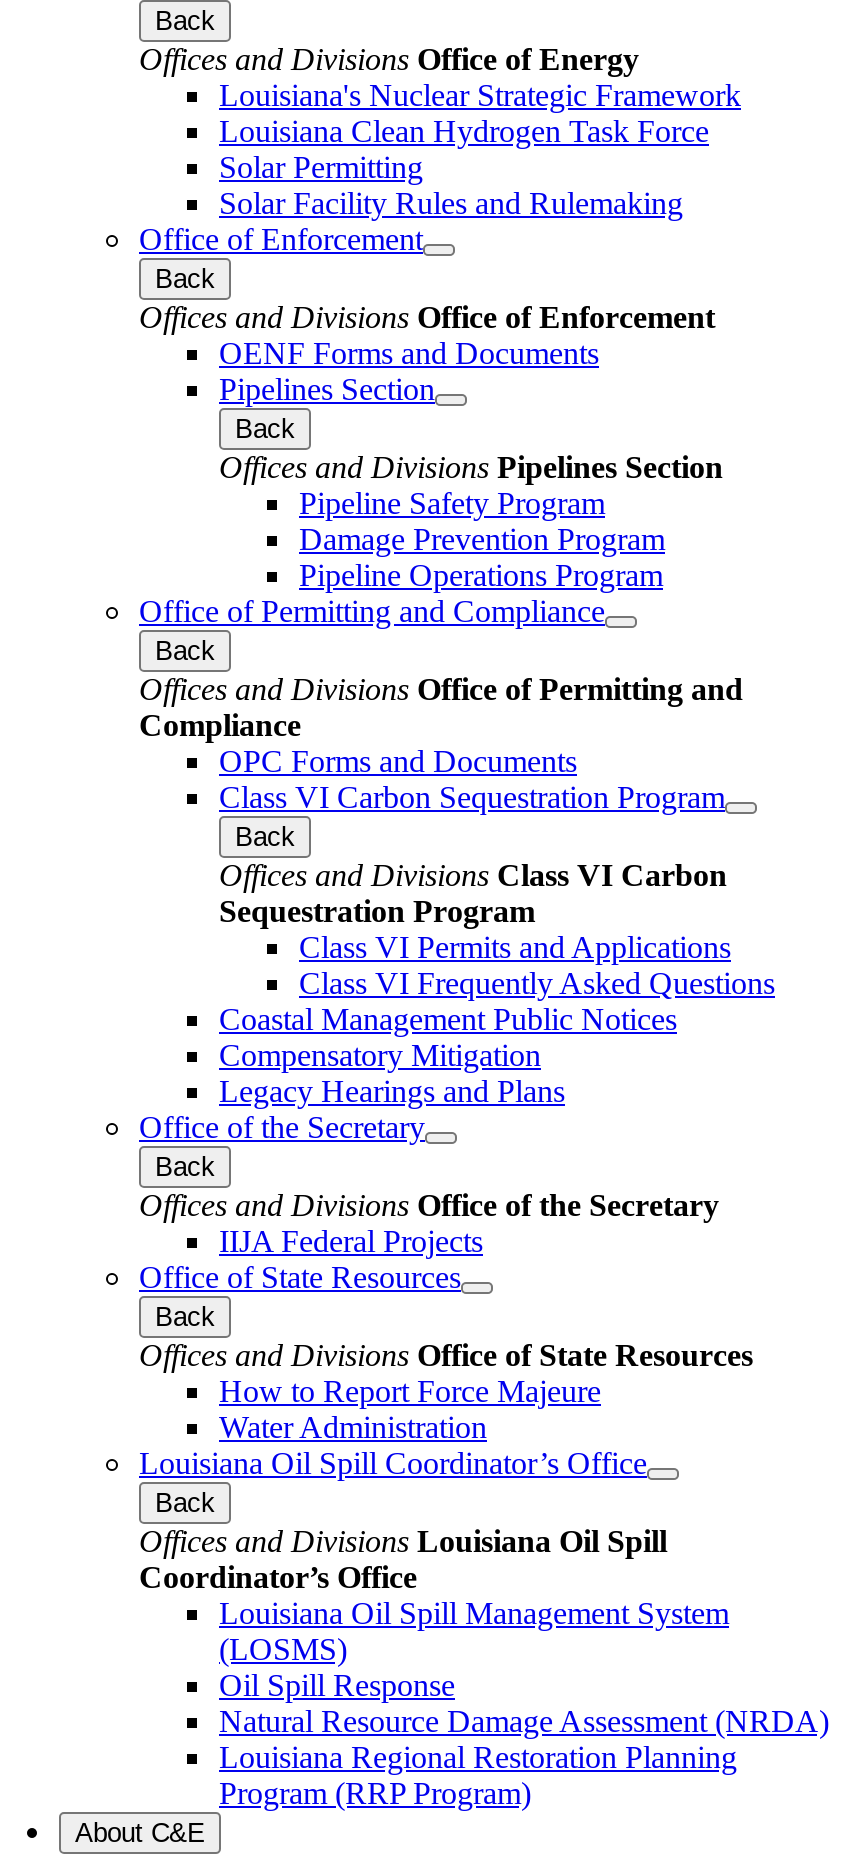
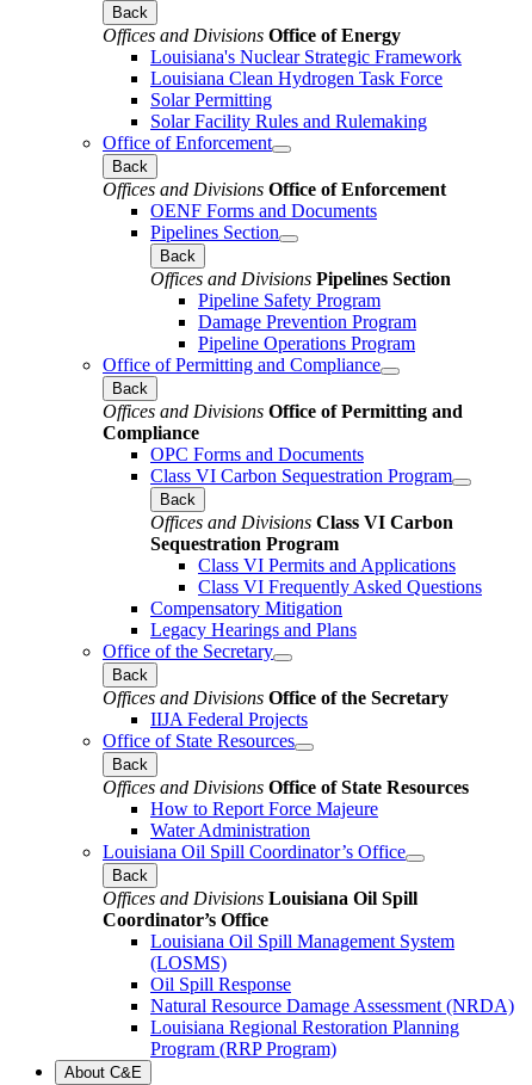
[219,1001,677,1035] Coastal Management Public Notices -> none

